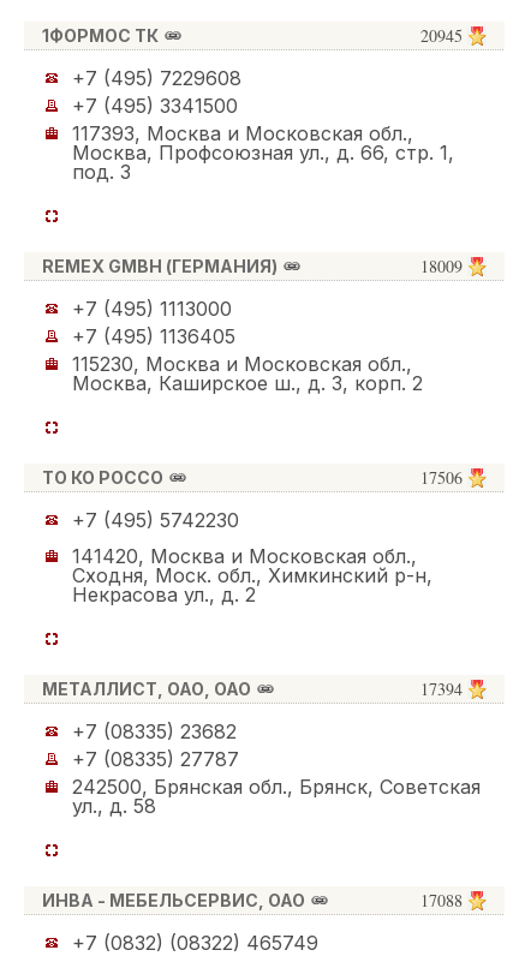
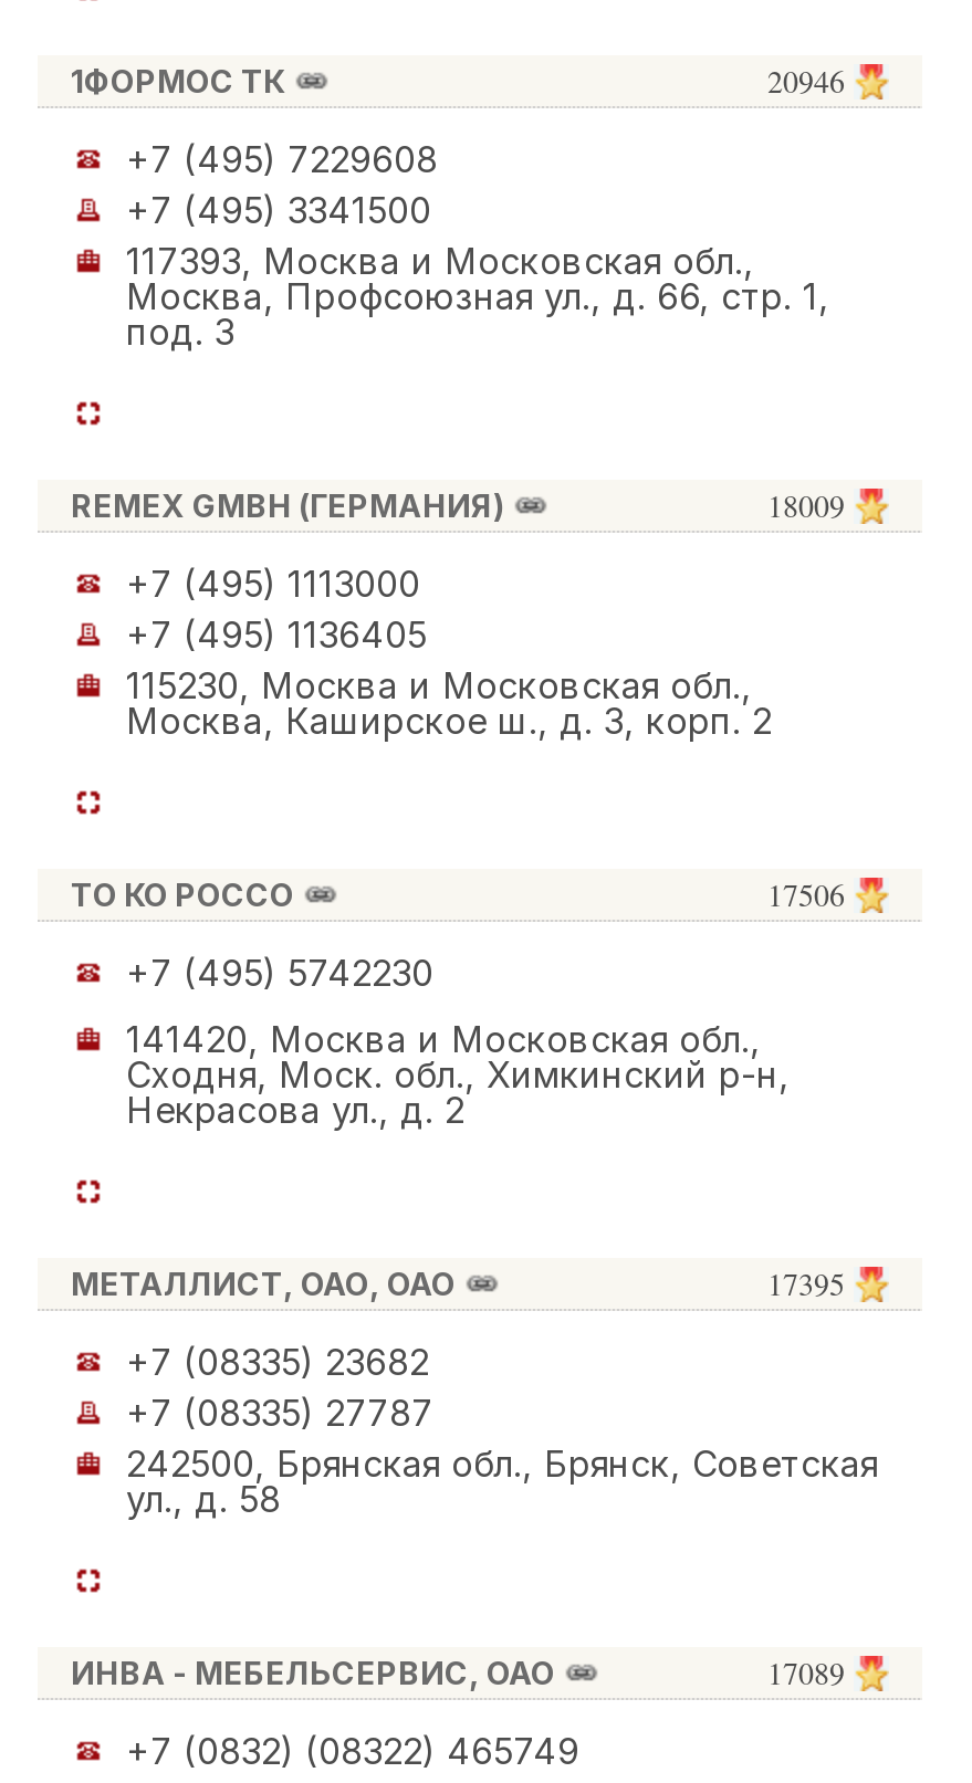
[420,24,463,47] 20945 -> [767,60,845,102] 20946
[420,677,463,700] 17394 -> [767,1262,845,1304] 17395
[420,889,463,912] 17088 -> [767,1651,845,1693] 17089

